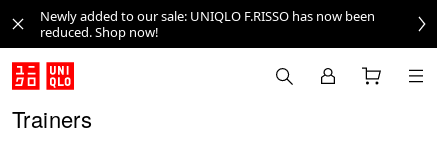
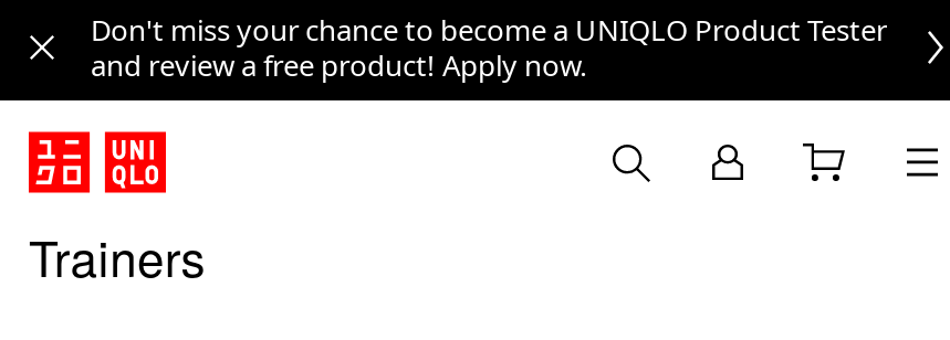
[40,7,375,41] Newly added to our sale: UNIQLO F.RISSO has now been | reduced. Shop now! -> [91,10,887,85] Don't miss your chance to become a UNIQLO Product Tester | and review a free product! Apply now.

